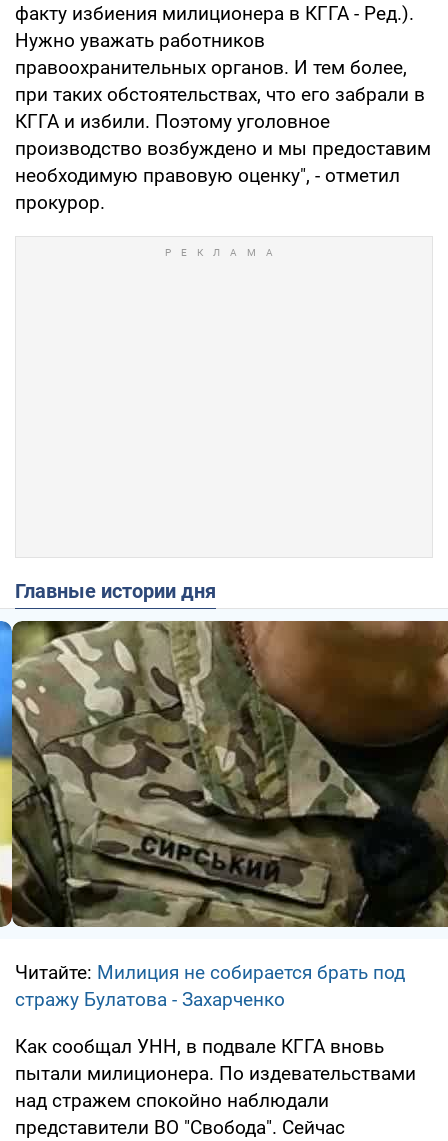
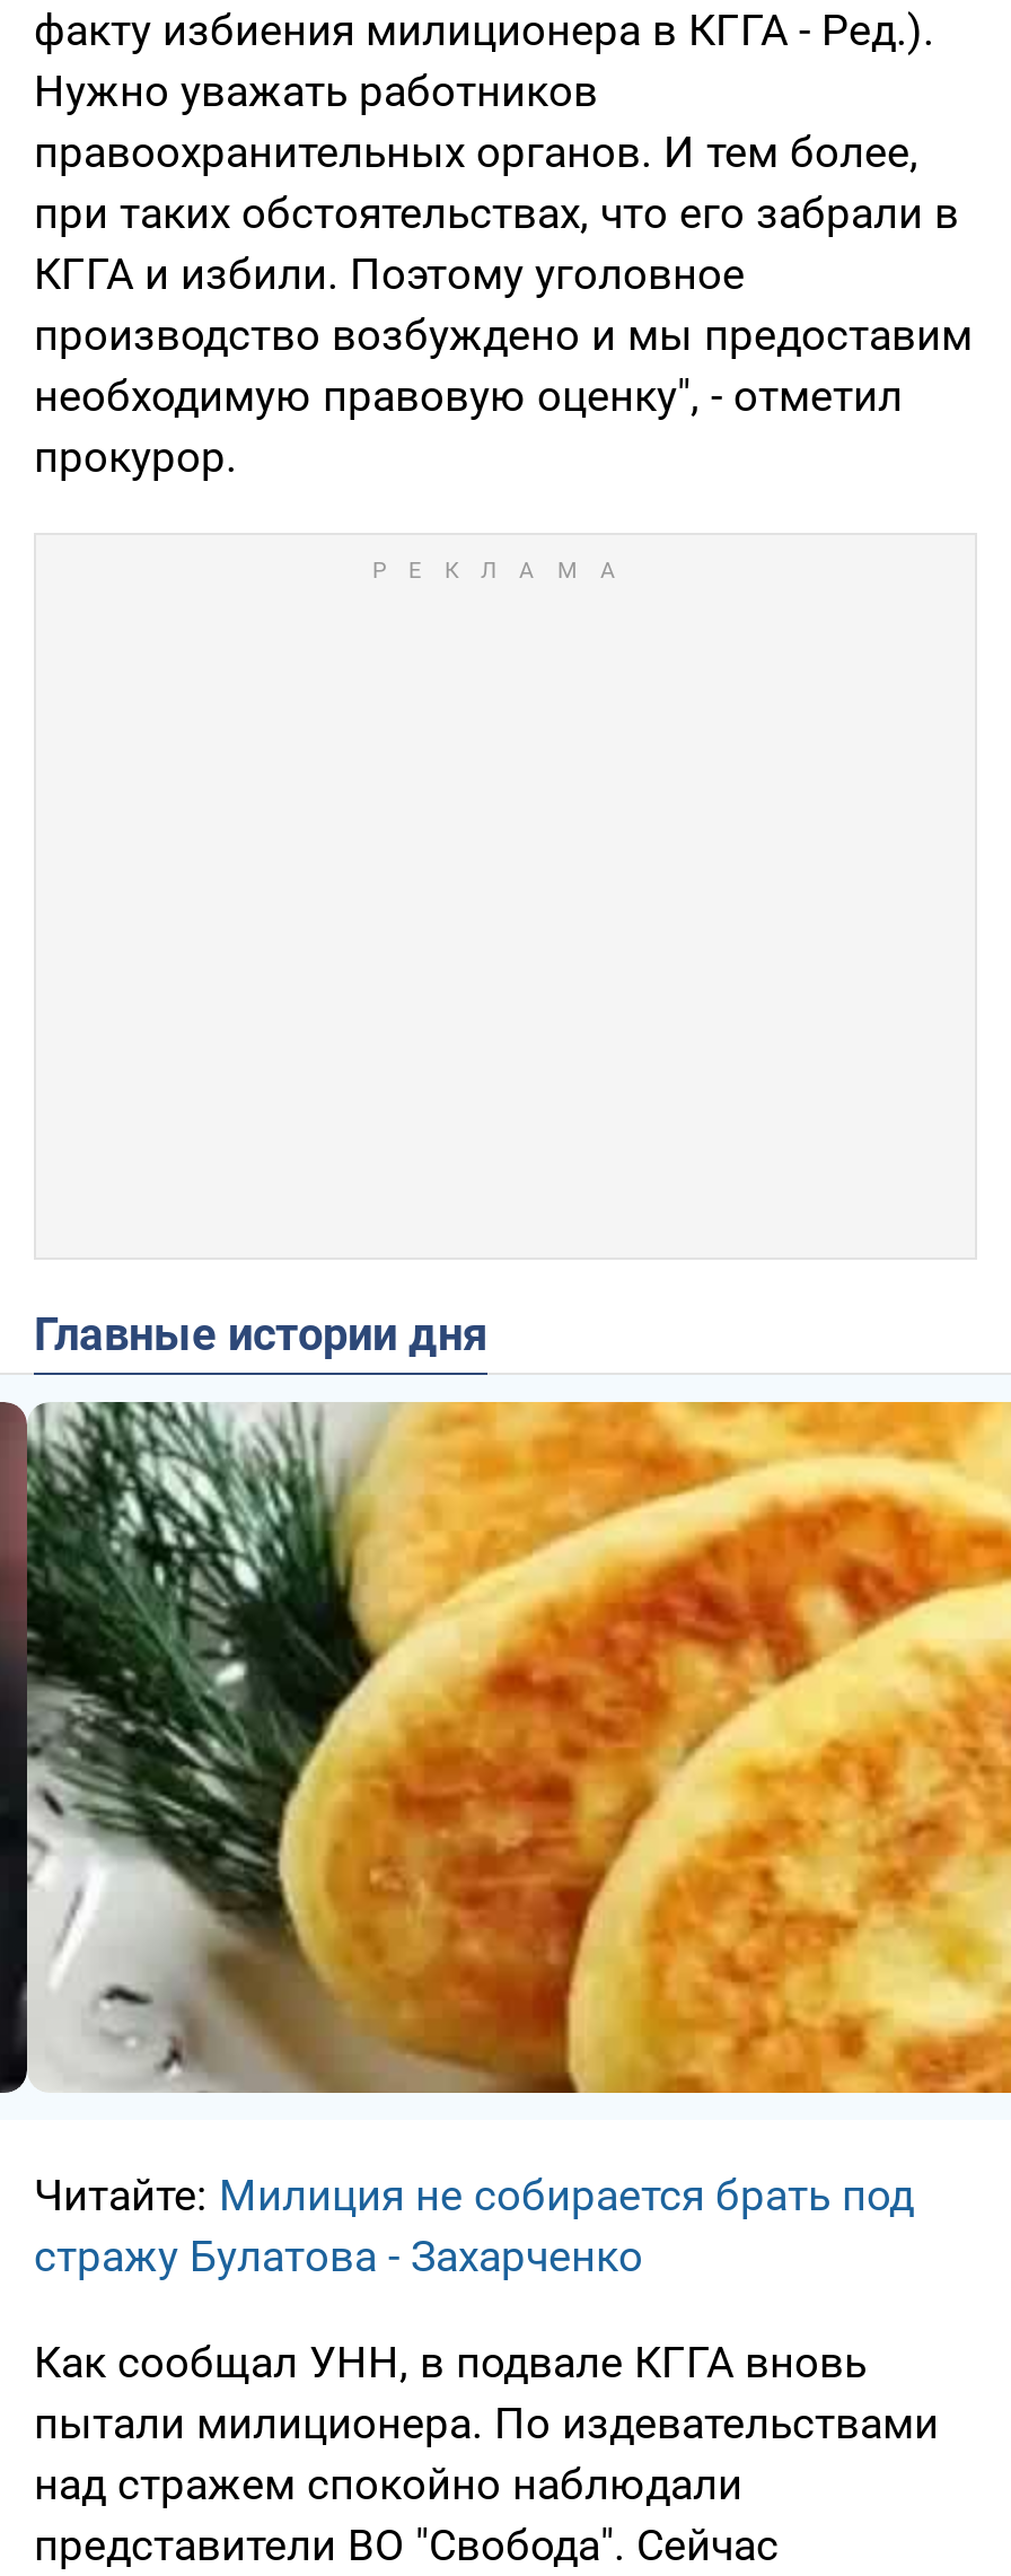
[3,620,445,928] [image] -> [7,1400,1004,2095] [image]

